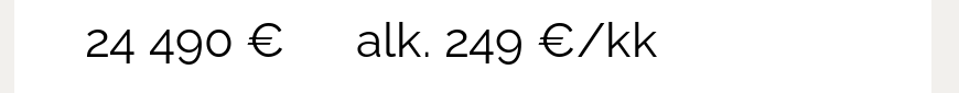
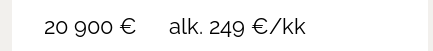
[85,10,658,67] 24 490 € alk. 249 €/kk -> [44,13,306,39] 20 900 € alk. 249 €/kk

